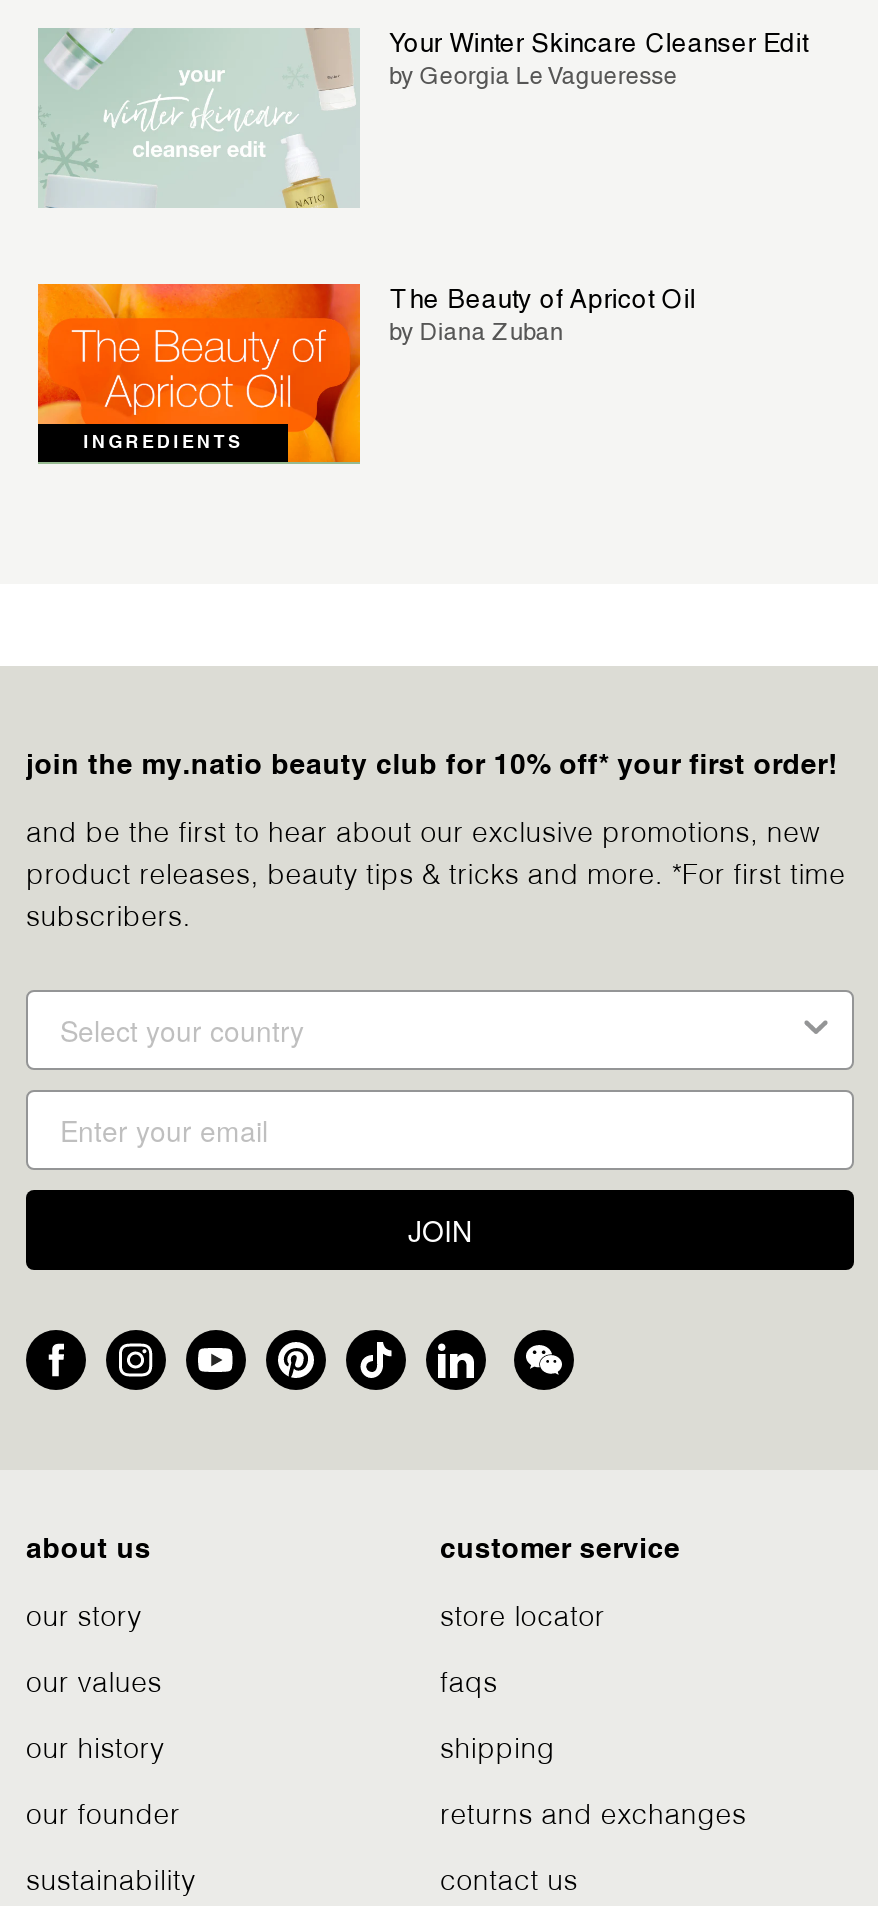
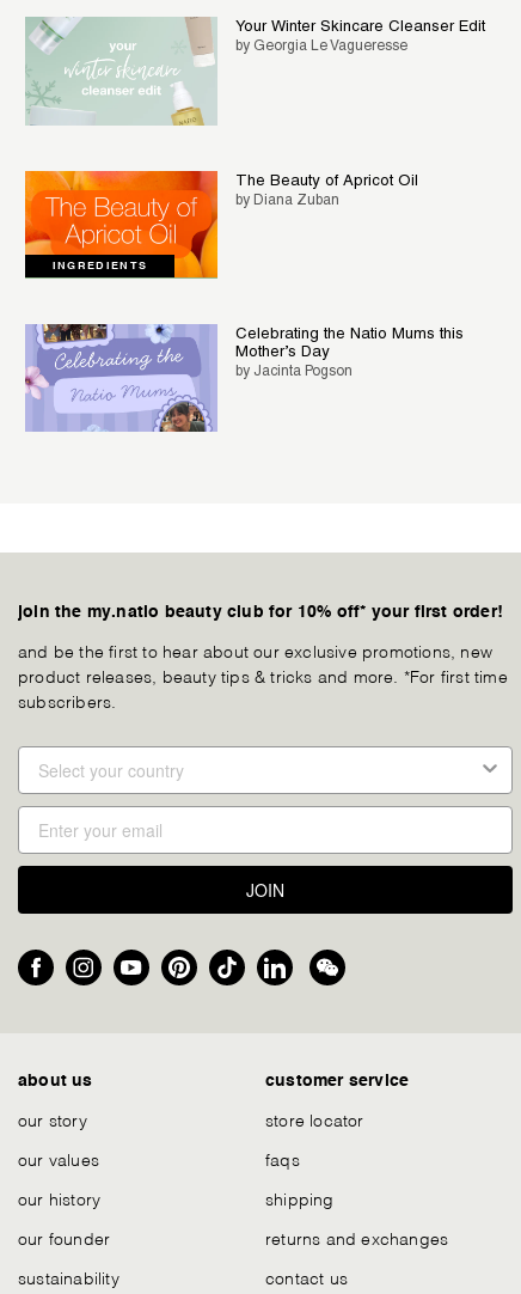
none -> [24,323,463,432] [image] | Celebrating the Natio Mums this | Mother’s Day | by Jacinta Pogson

